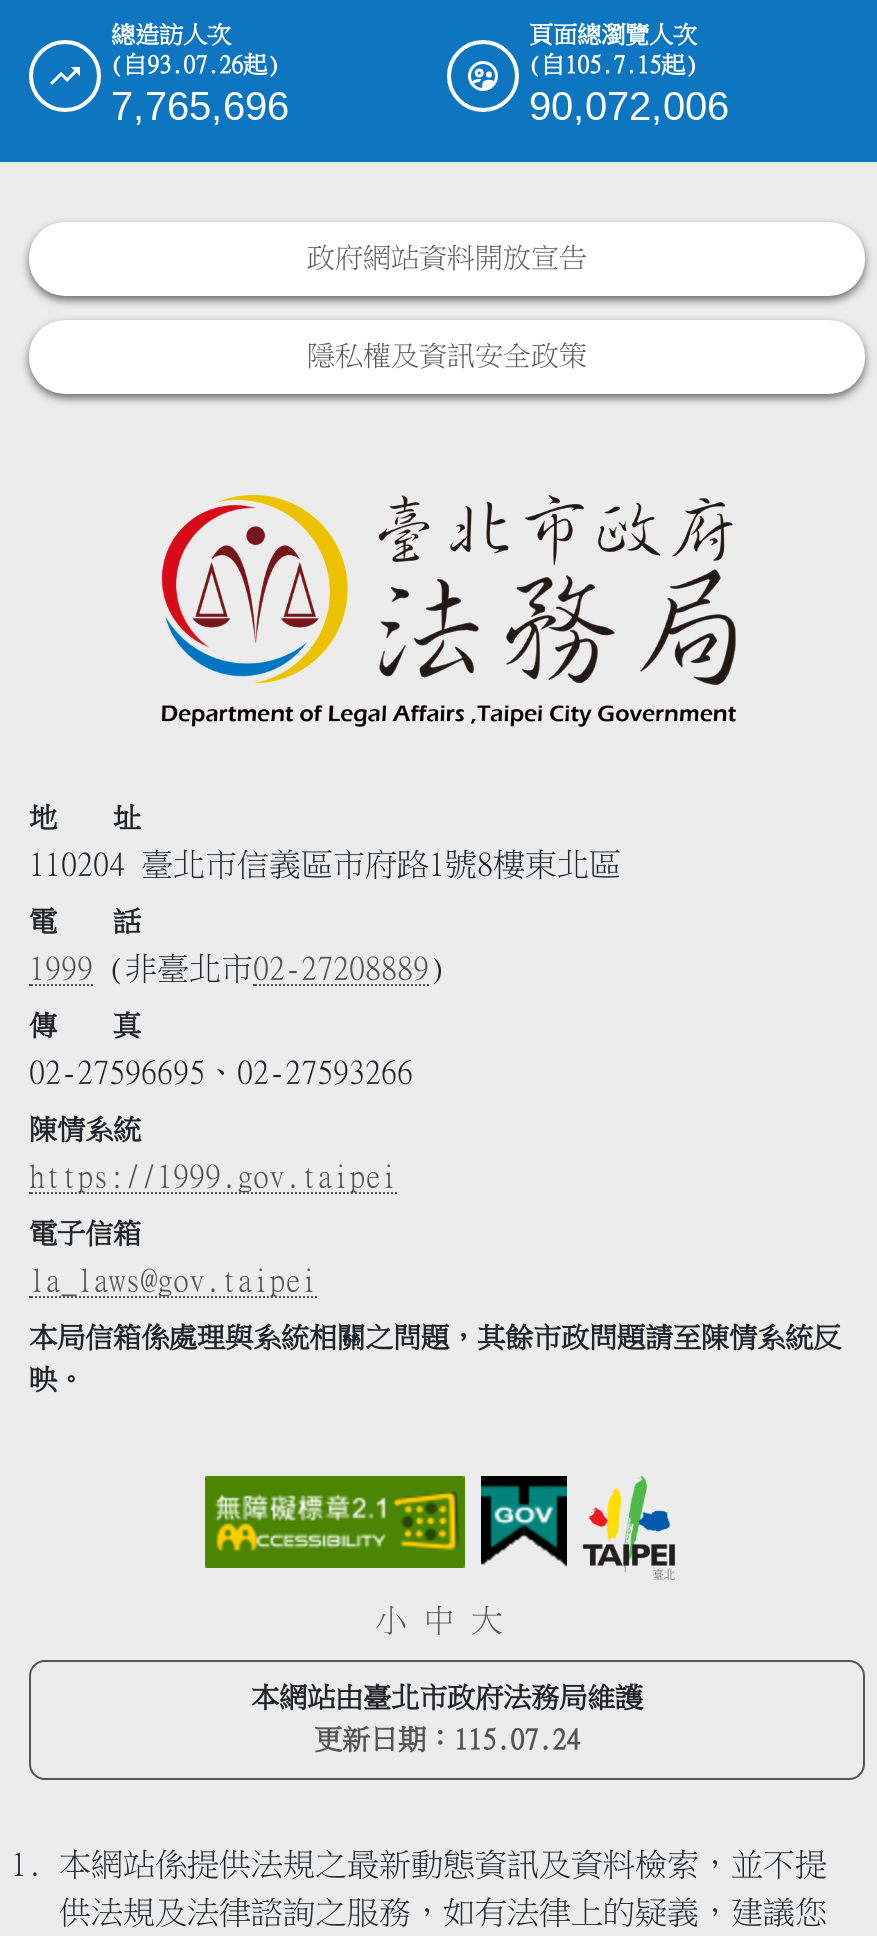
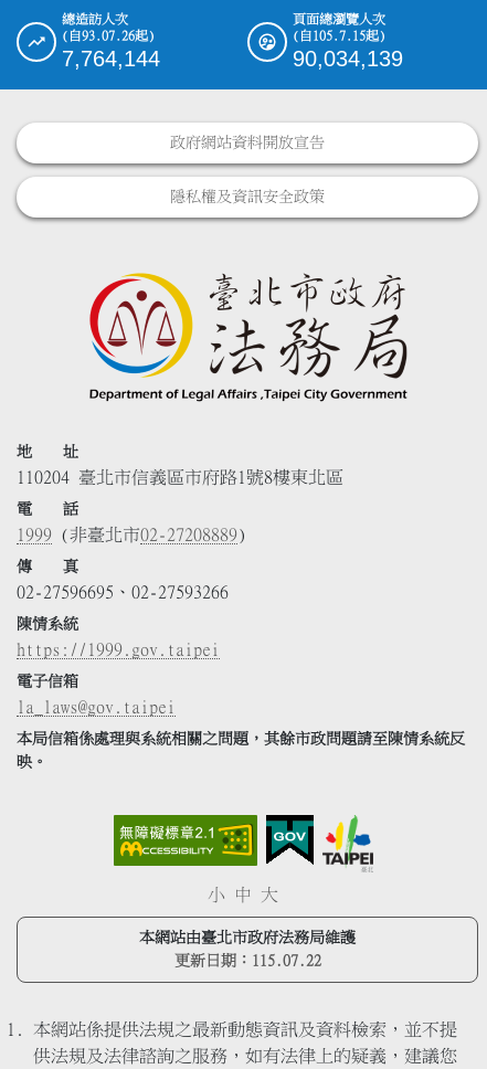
[111,83,289,127] 7,765,696 -> [62,46,160,70] 7,764,144
[529,83,729,127] 90,072,006 -> [293,46,403,70] 90,034,139
[314,1725,580,1753] 更新日期：115.07.24 -> [174,953,321,968] 更新日期：115.07.22

